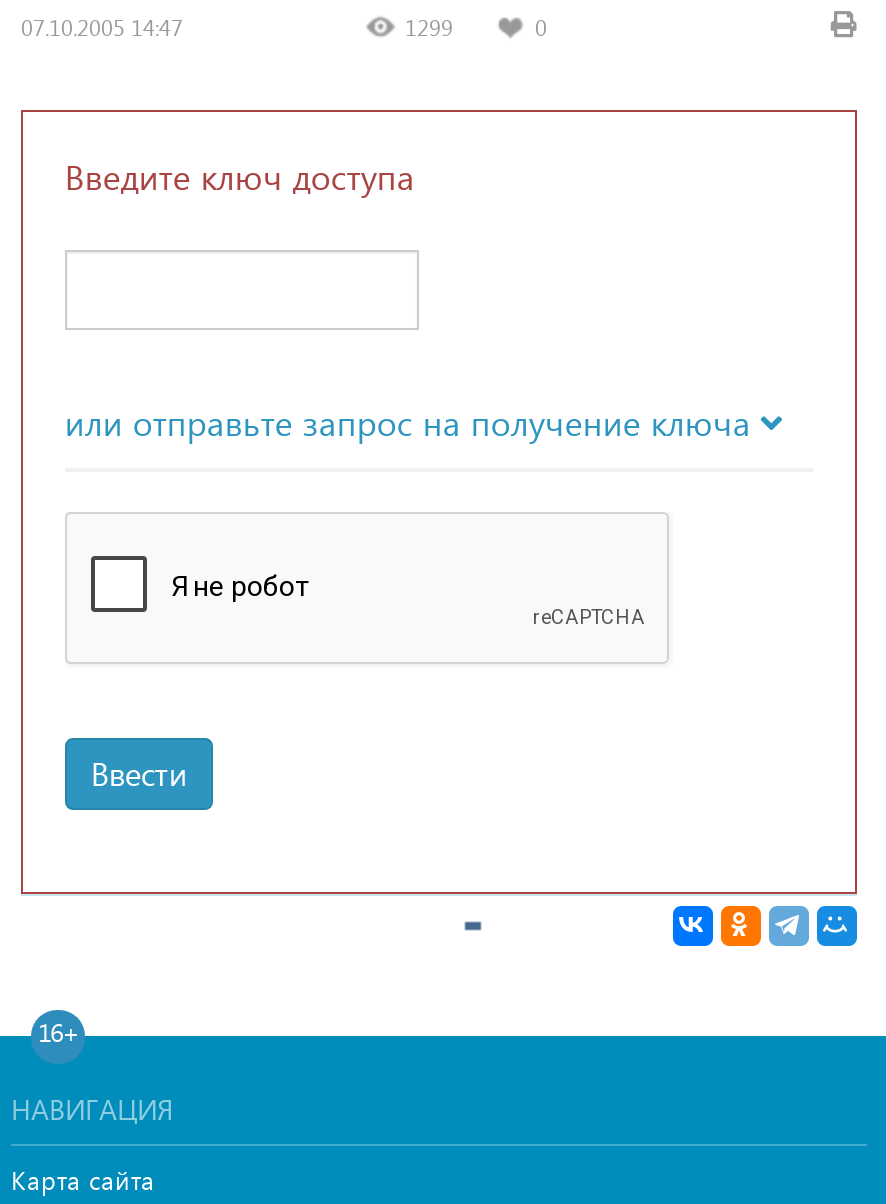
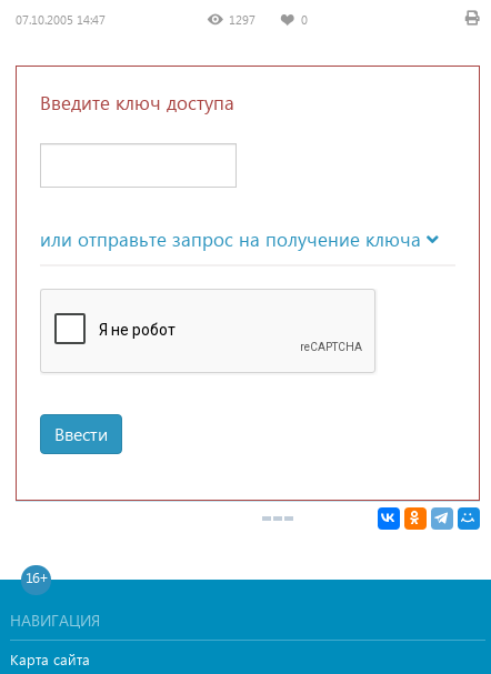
[399,14,453,40] 1299 -> [226,12,255,27] 1297

